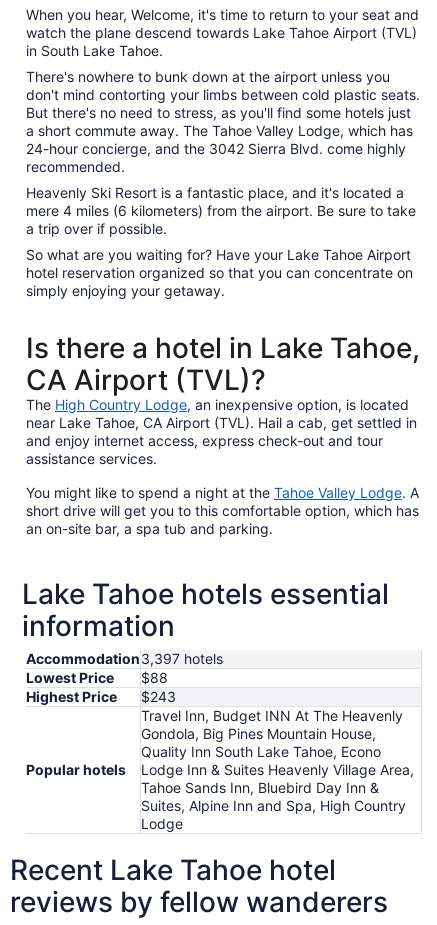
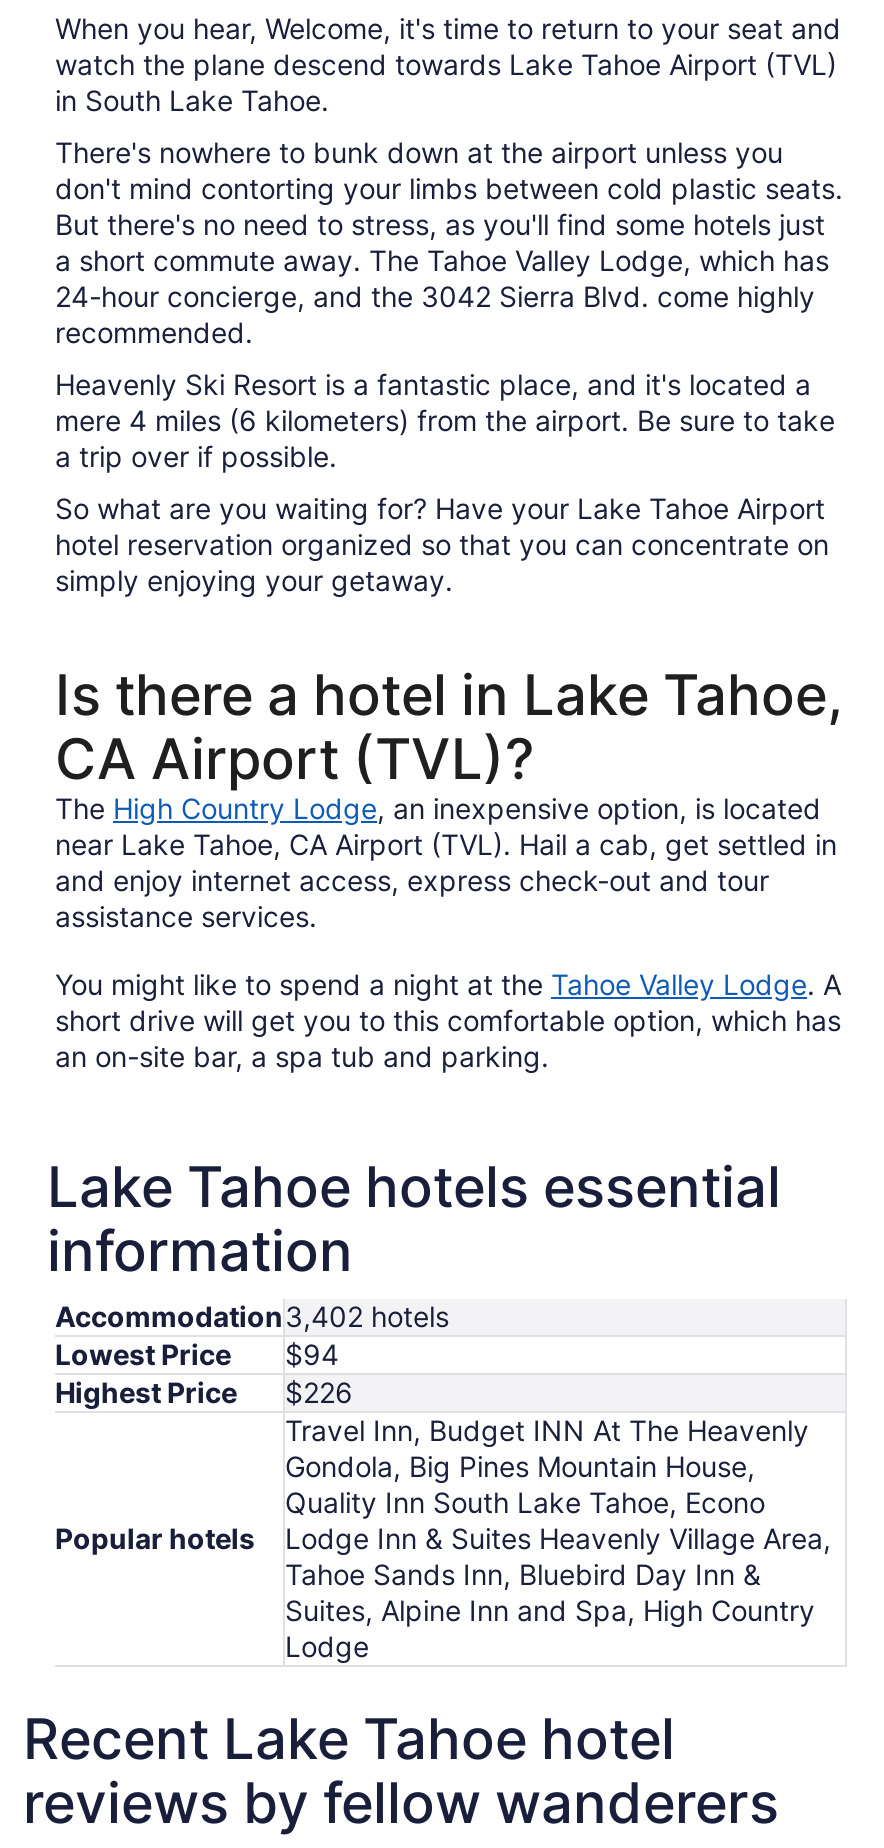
[26,650,223,667] Accommodation 3,397 hotels -> [55,1299,449,1333] Accommodation 3,402 hotels
[26,669,168,686] Lowest Price $88 -> [55,1337,339,1371] Lowest Price $94
[26,688,176,705] Highest Price $243 -> [55,1375,353,1409] Highest Price $226

